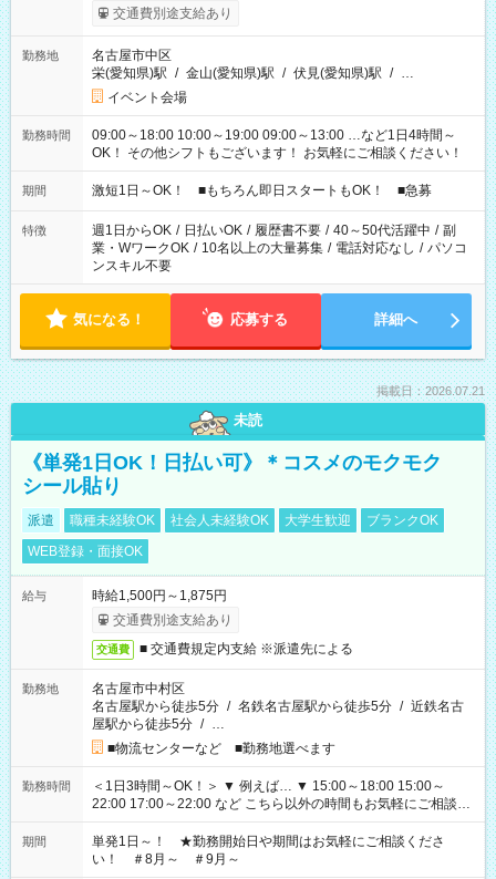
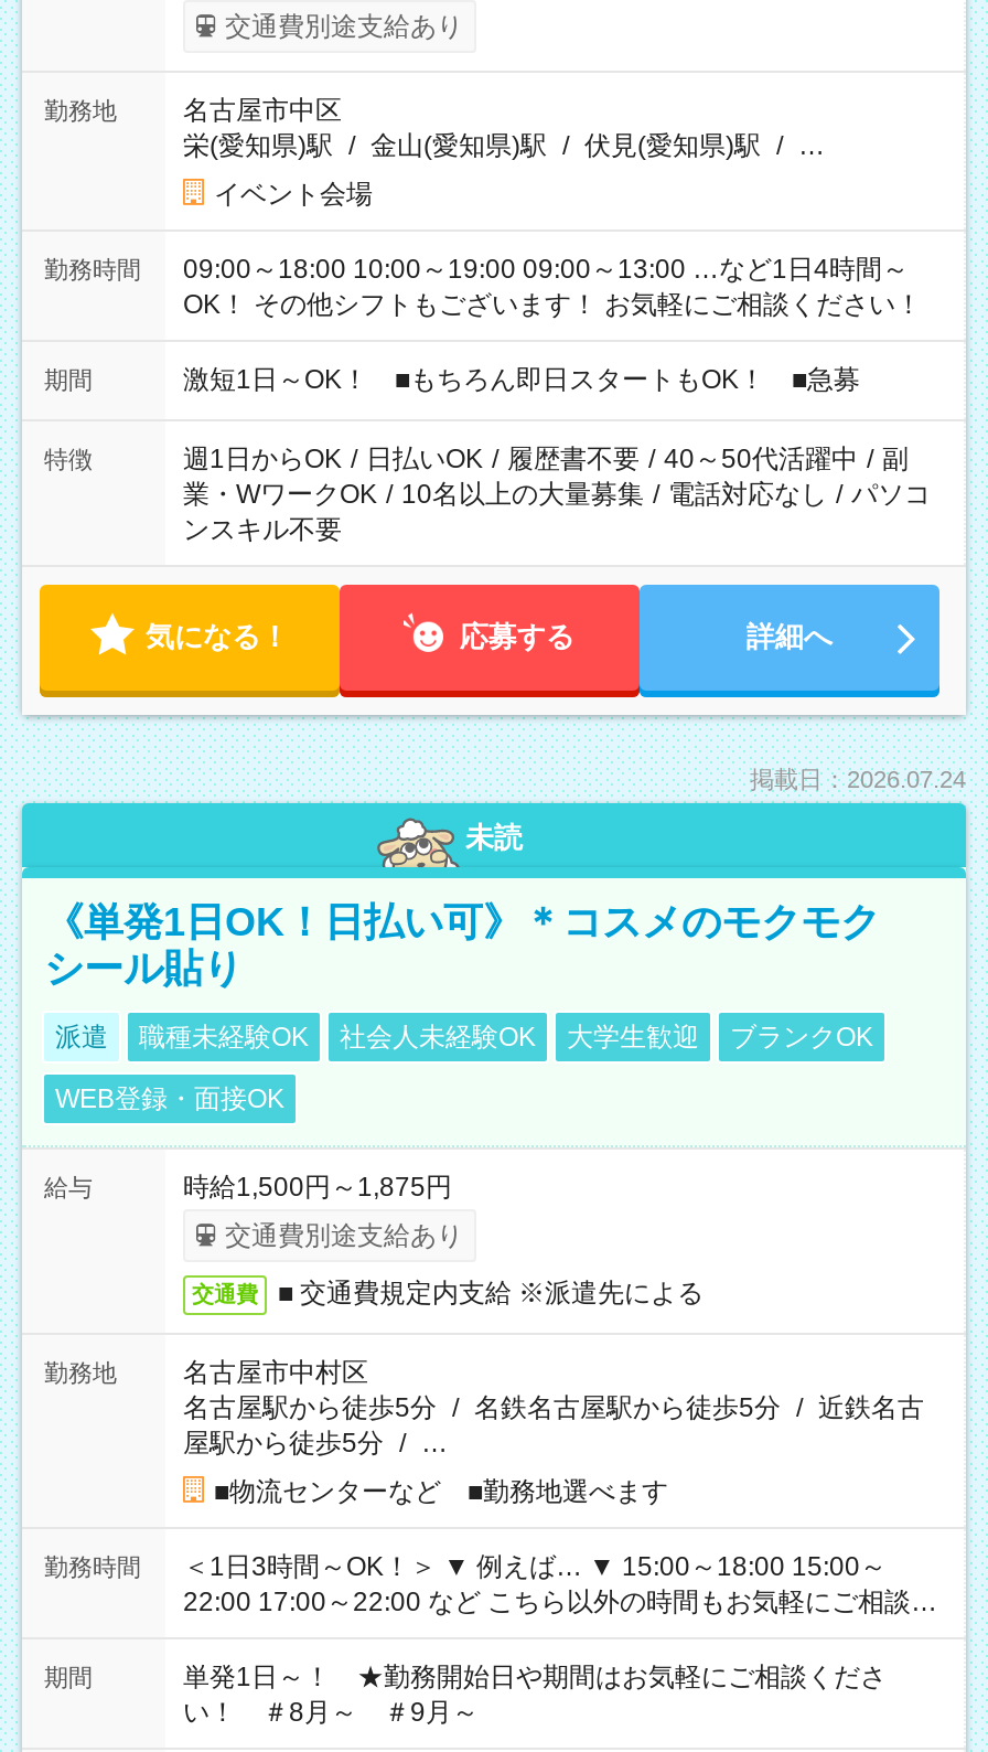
[376,384,485,397] 掲載日：2026.07.21 -> [750,766,966,792] 掲載日：2026.07.24

